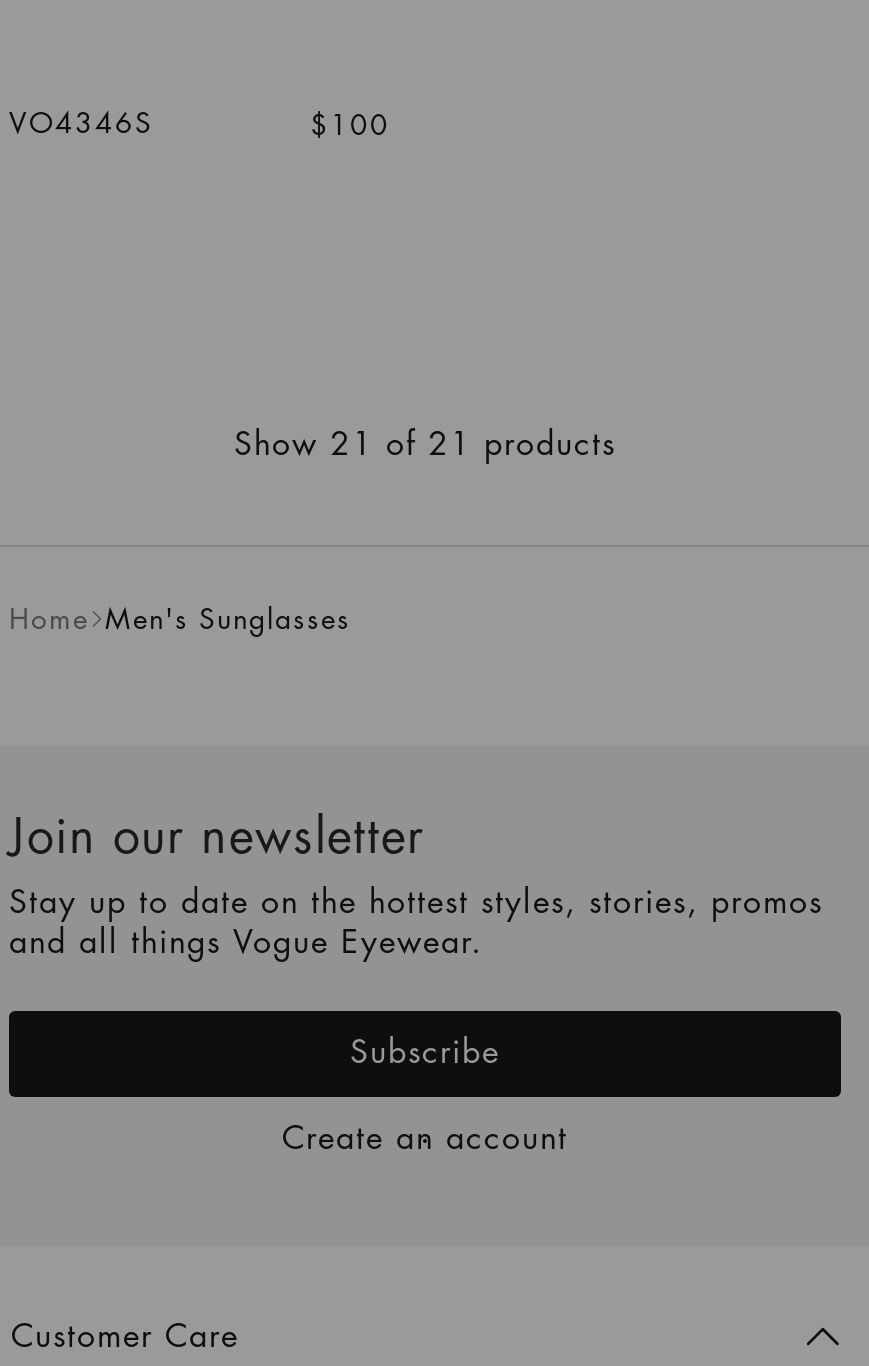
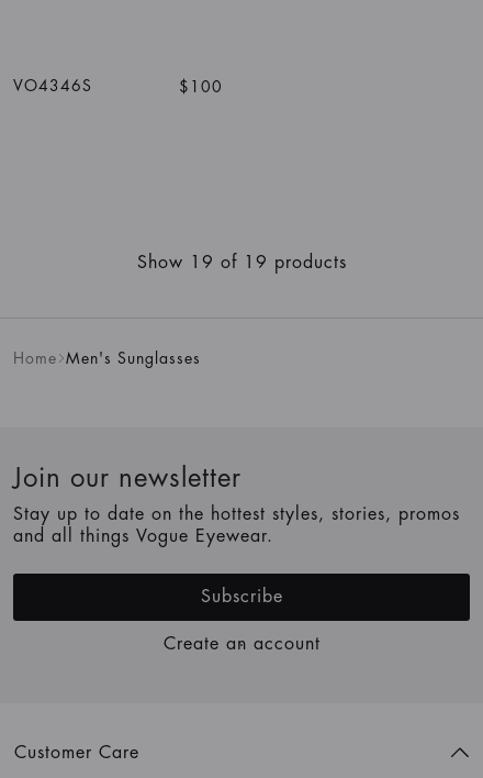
[234,429,616,461] Show 21 of 21 products -> [137,254,346,271] Show 19 of 19 products

